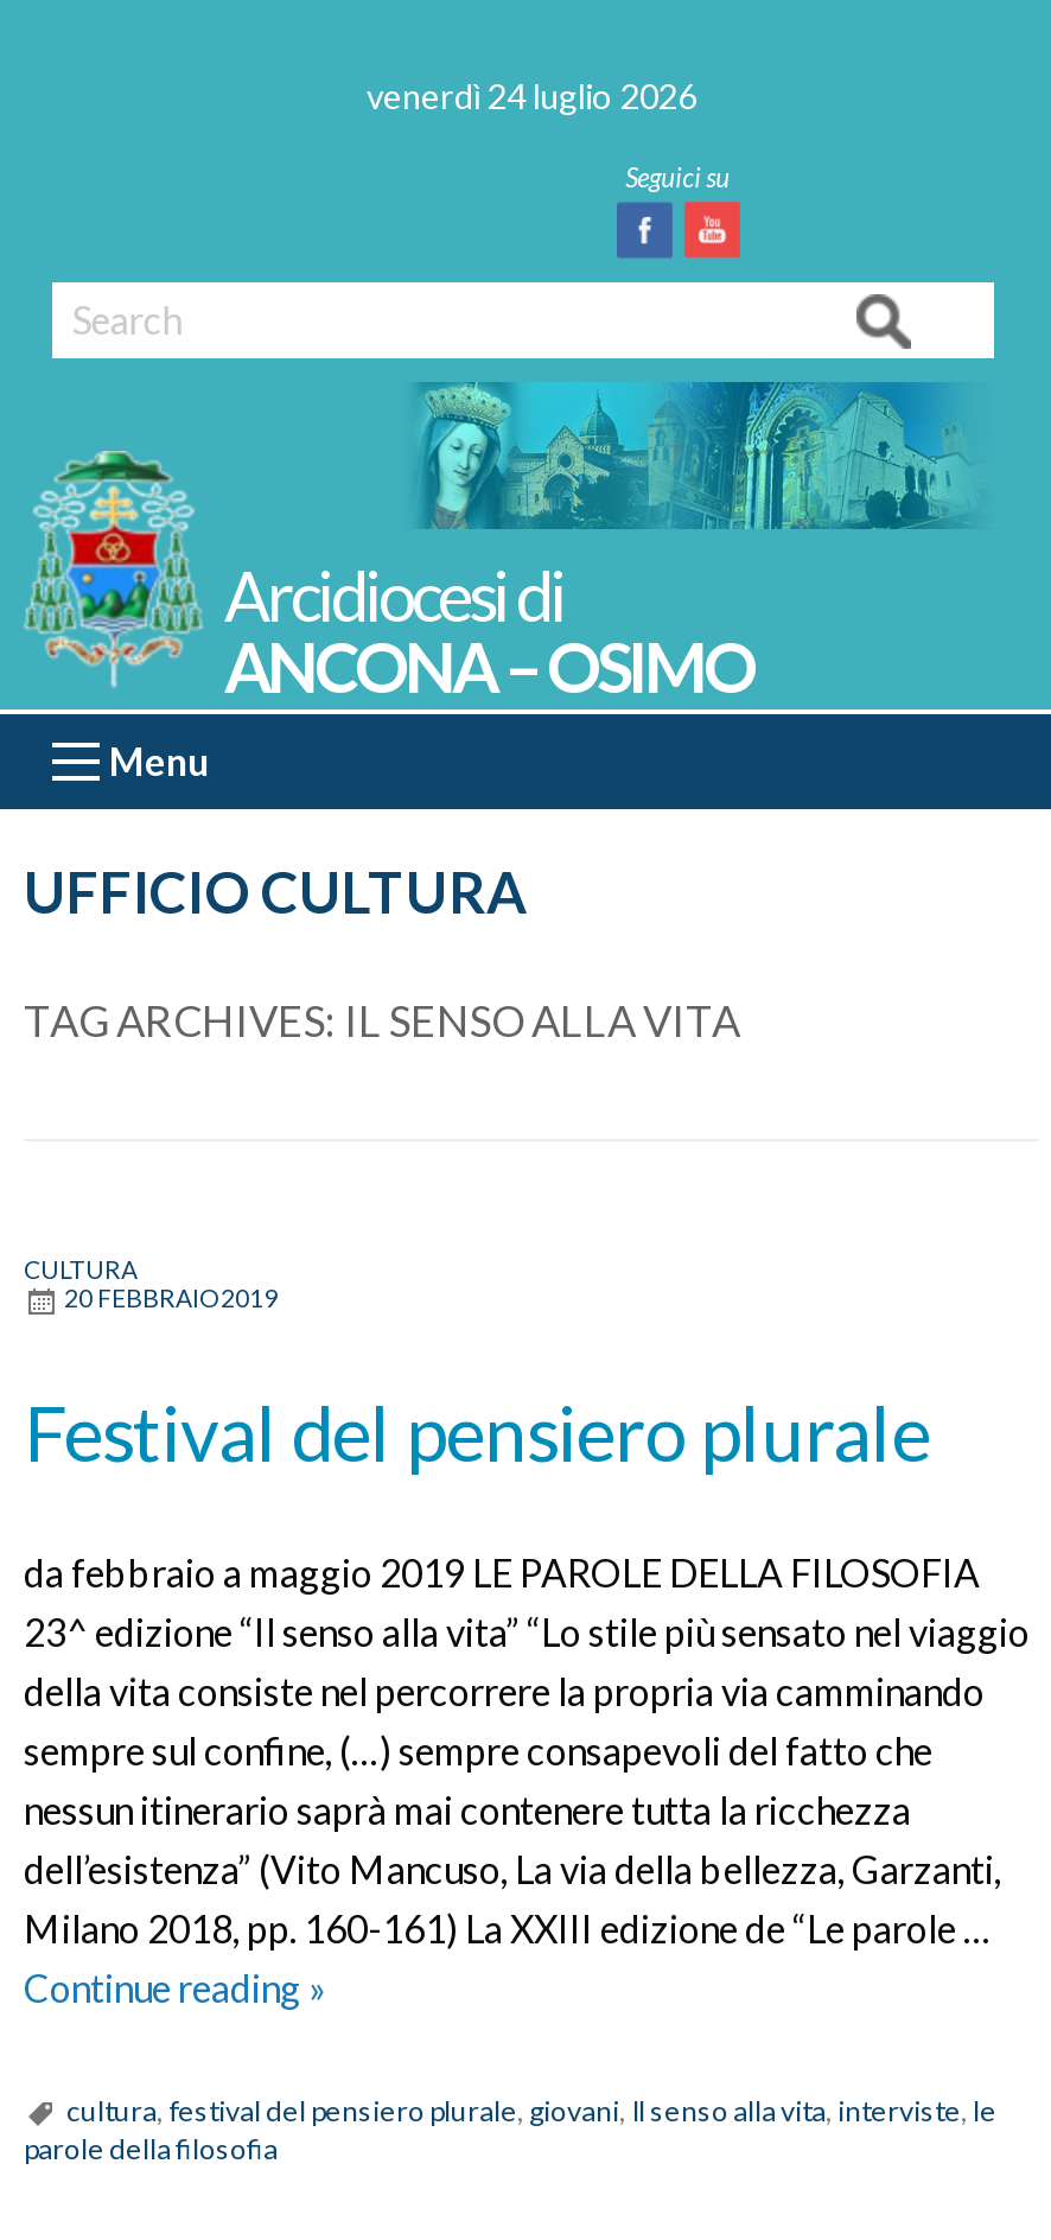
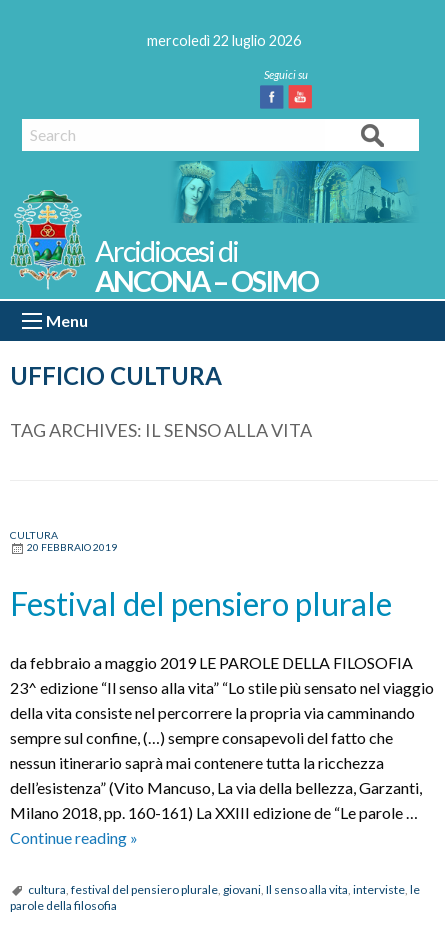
[367,76,696,116] venerdì 24 luglio 2026 -> [147,32,301,49] mercoledì 22 luglio 2026

